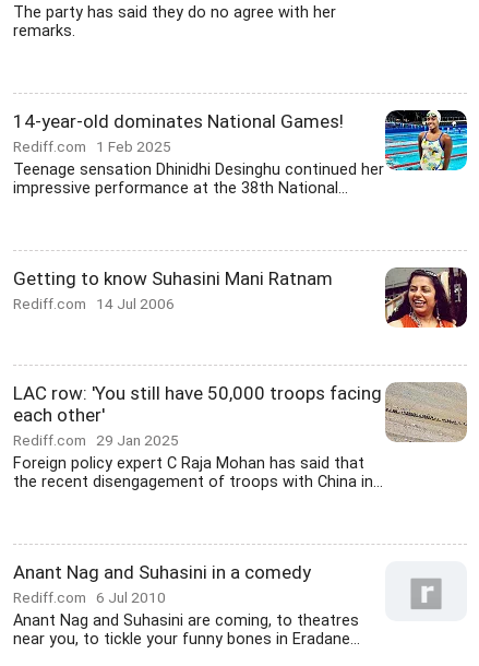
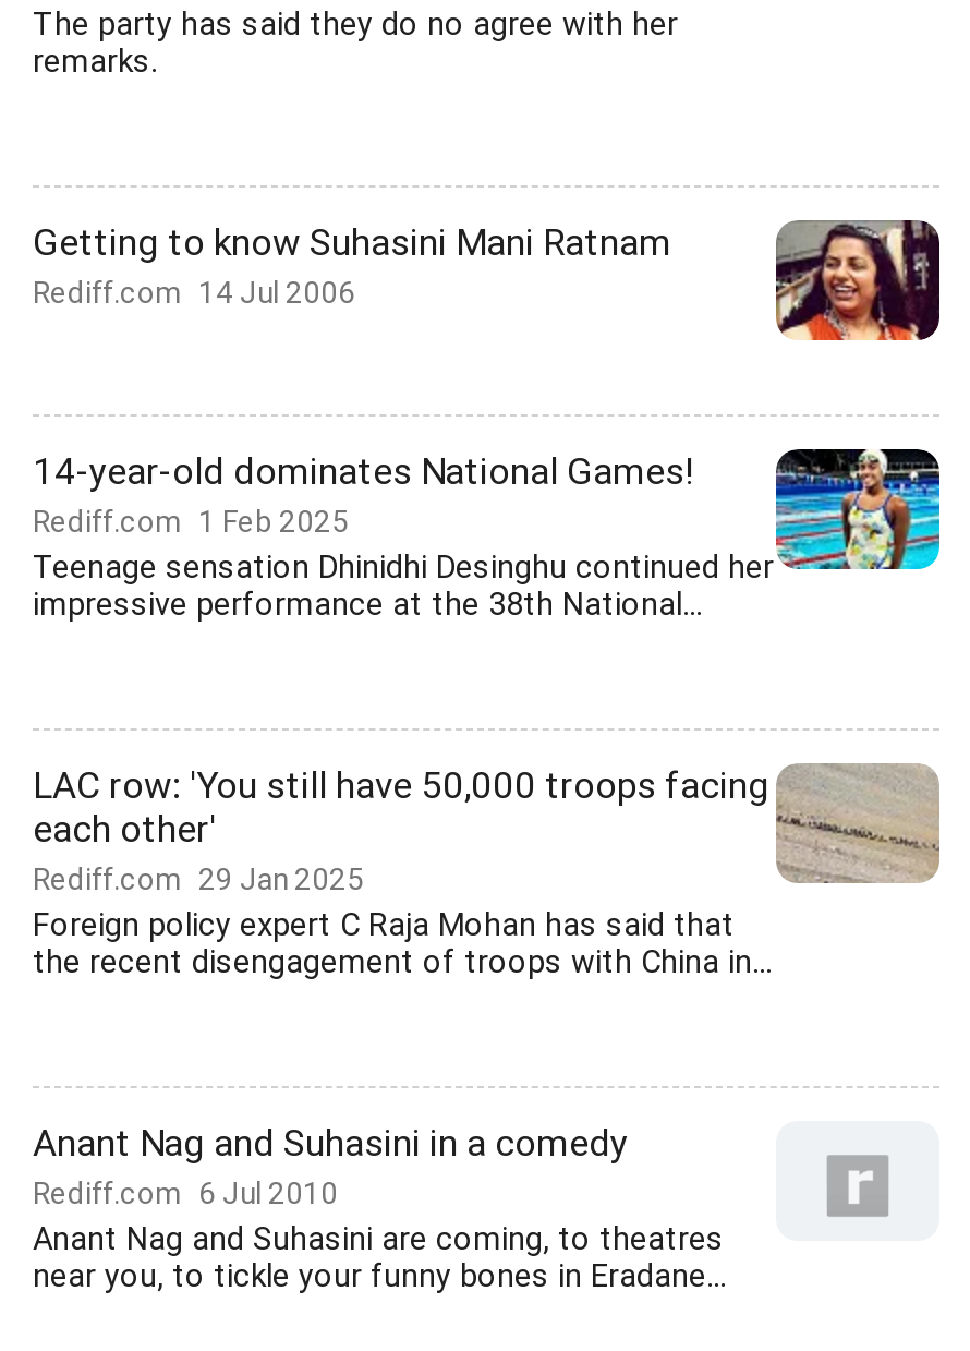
moved [13,108,469,198] -> [33,445,944,624]: [image] | 14-year-old dominates National Games! | Rediff.com 1 Feb 2025 | Teenage sensation Dhinidhi Desinghu continued her | impressive performance at the 38th National...
moved [13,267,333,312] -> [33,220,671,310]: Getting to know Suhasini Mani Ratnam | Rediff.com 14 Jul 2006

